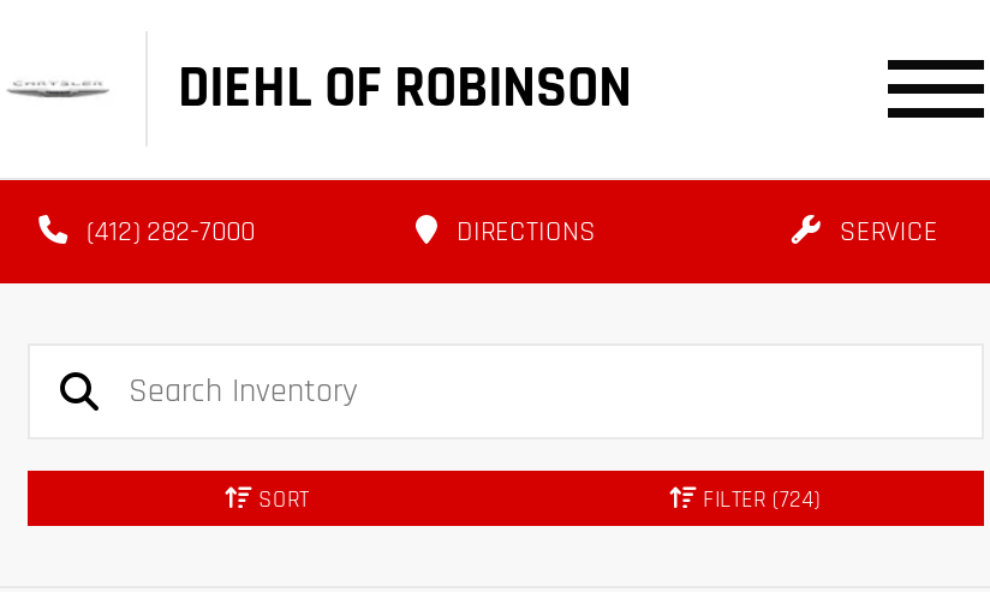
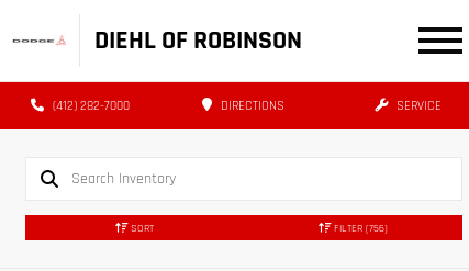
[696,485,821,513] FILTER (724) -> [331,221,388,235] FILTER (756)

